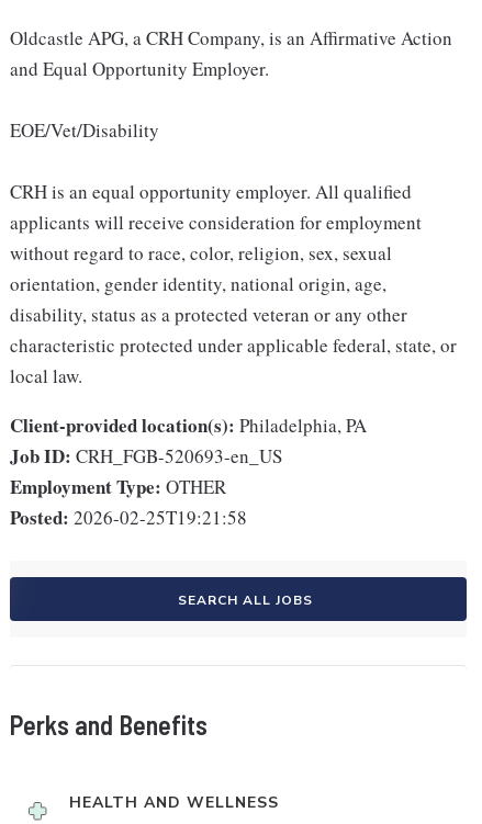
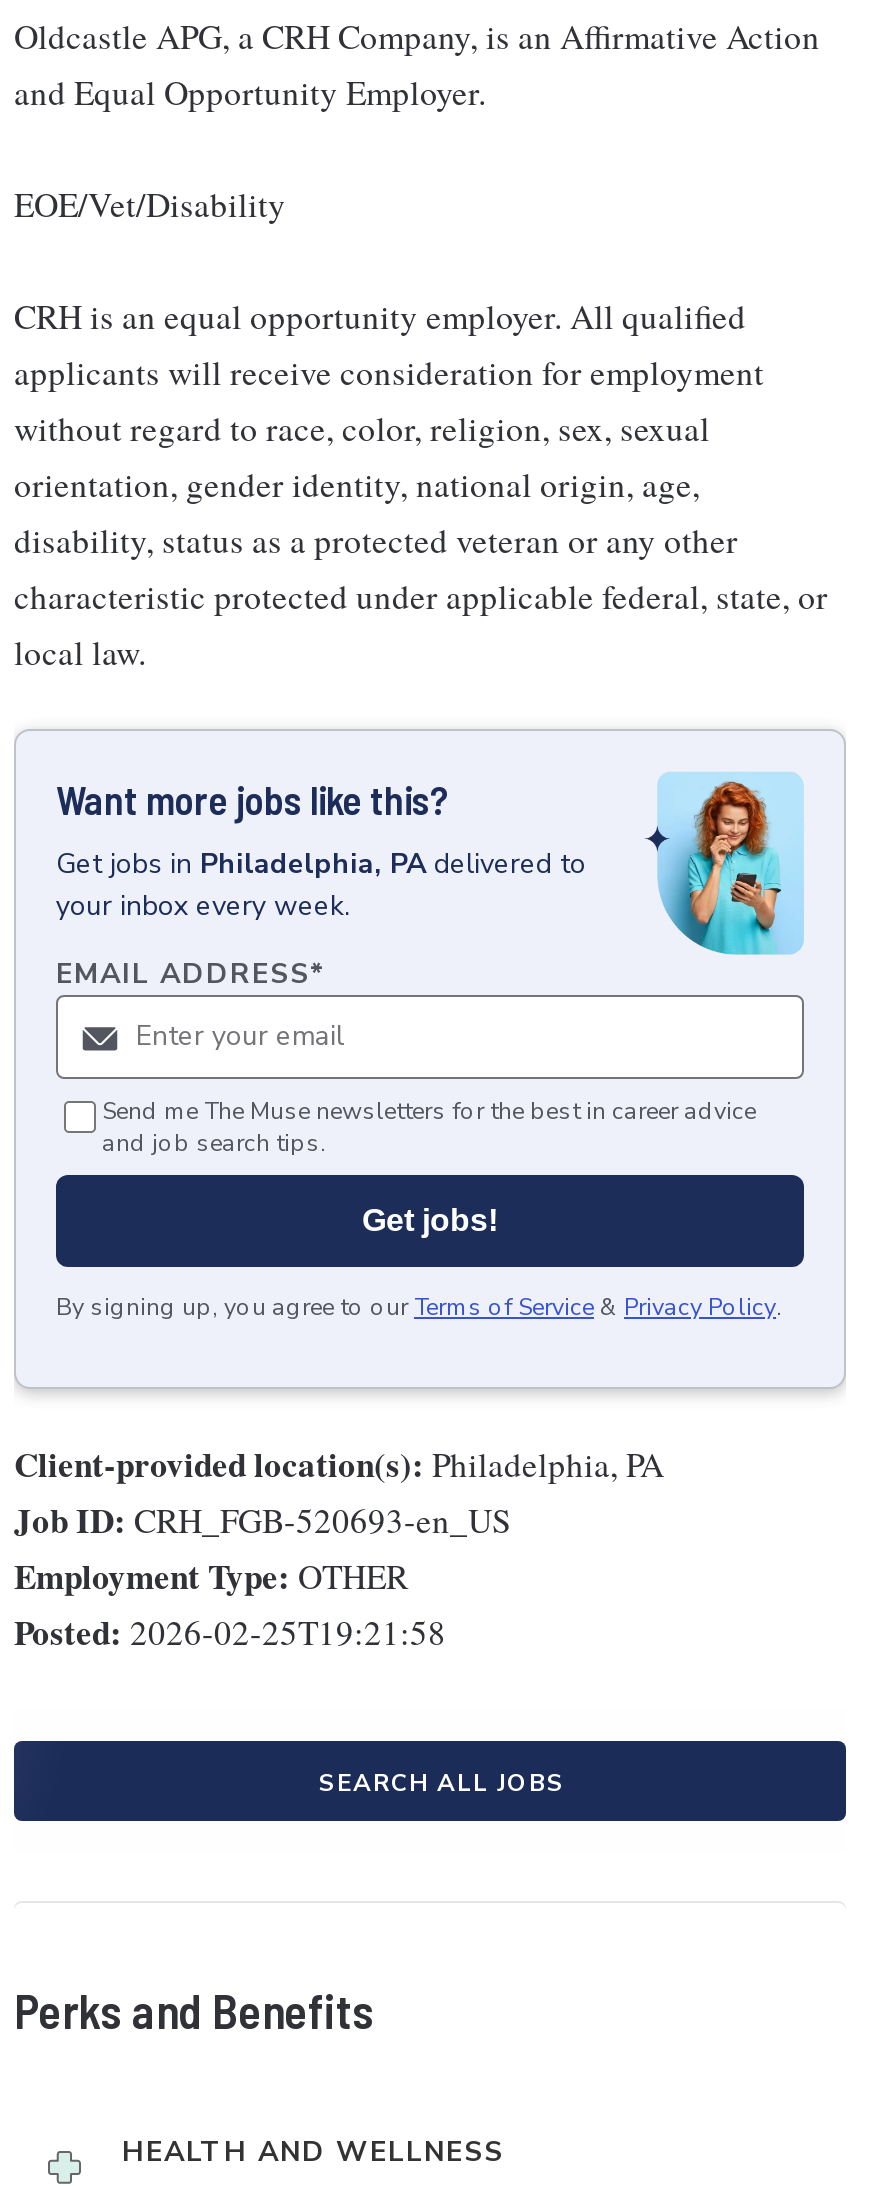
none -> [14,729,846,1395] [image] | Want more jobs like this? | Get jobs in Philadelphia, PA delivered to | your inbox every week. | EMAIL ADDRESS*
none -> [56,1095,782,1323] Send me The Muse newsletters for the best in career advice | and job search tips. | Get jobs! | By signing up, you agree to our Terms of Service & Privacy Policy.

